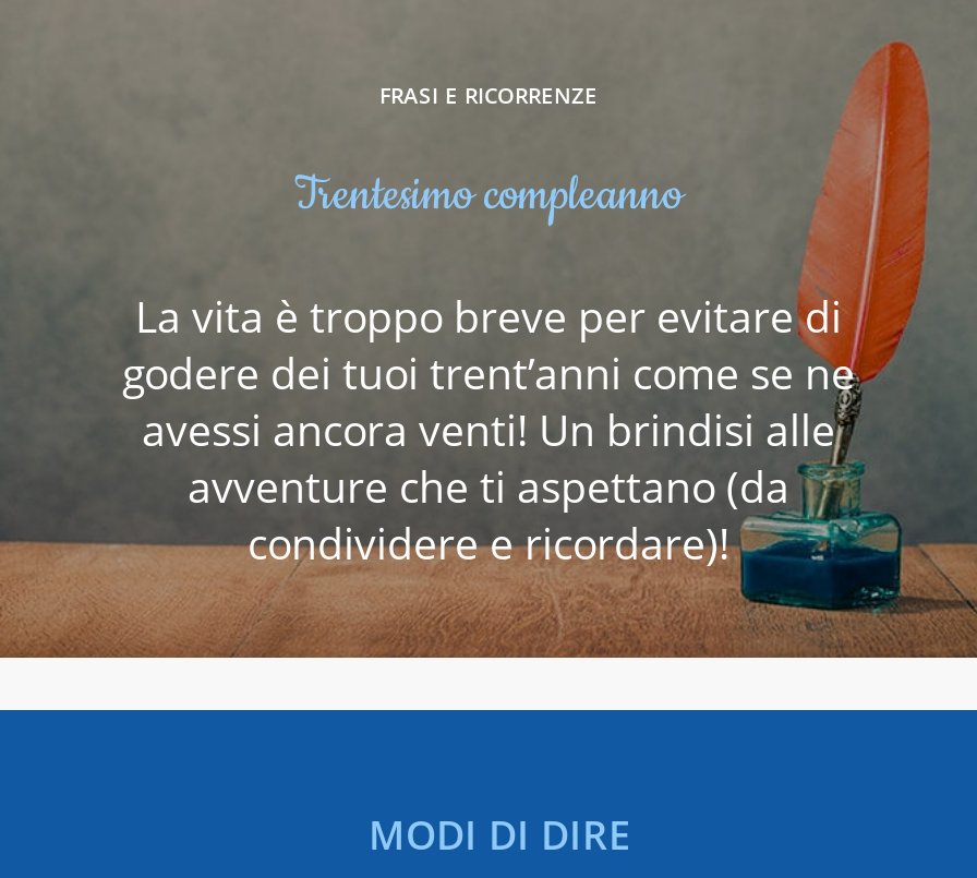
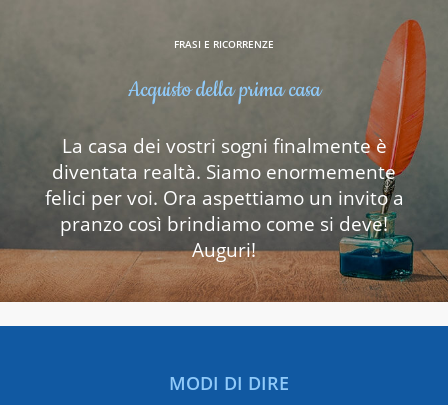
[294,165,683,226] Trentesimo compleanno -> [127,76,320,104] Acquisto della prima casa
[122,287,855,573] La vita è troppo breve per evitare di | godere dei tuoi trent’anni come se ne | avessi ancora venti! Un brindisi alle | avventure che ti aspettano (da | condividere e ricordare)! -> [44,132,403,263] La casa dei vostri sogni finalmente è | diventata realtà. Siamo enormemente | felici per voi. Ora aspettiamo un invito a | pranzo così brindiamo come si deve! | Auguri!

